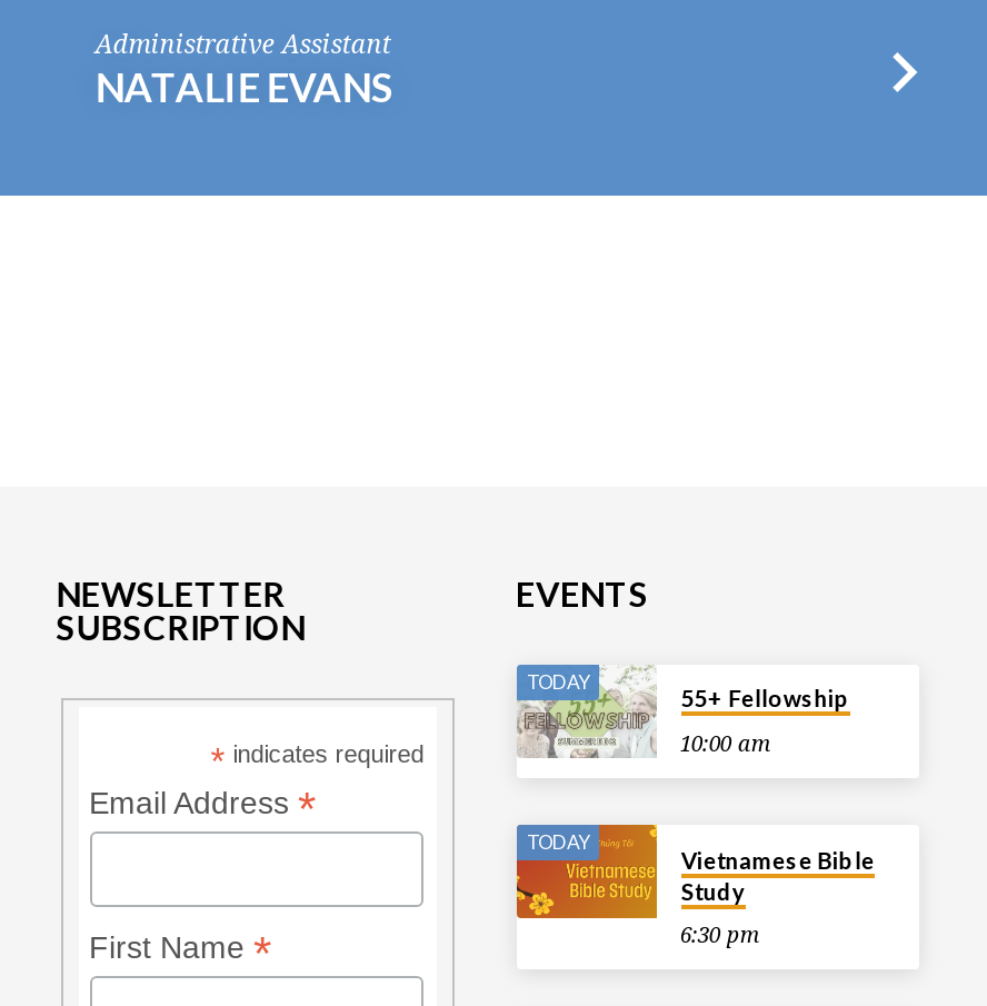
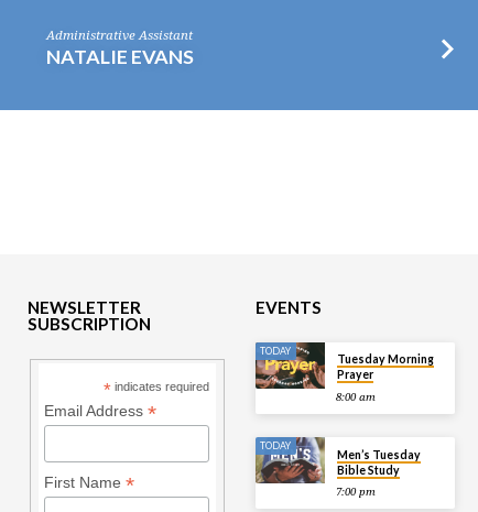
[517,665,771,760] [image] | 10:00 am -> [254,341,376,403] [image] | 8:00 am
[681,686,850,713] 55+ Fellowship -> [337,353,434,382] Tuesday Morning | Prayer
[515,823,875,920] [image] | Vietnamese Bible | Study -> [256,436,421,484] [image] | Men’s Tuesday | Bible Study
[680,923,760,947] 6:30 pm -> [336,486,376,498] 7:00 pm

